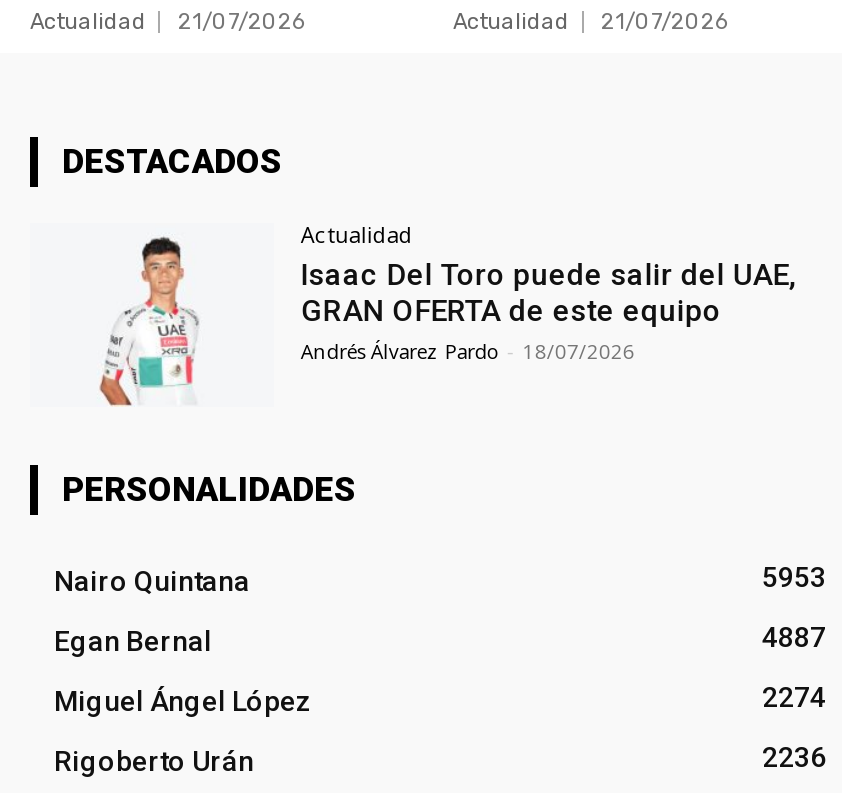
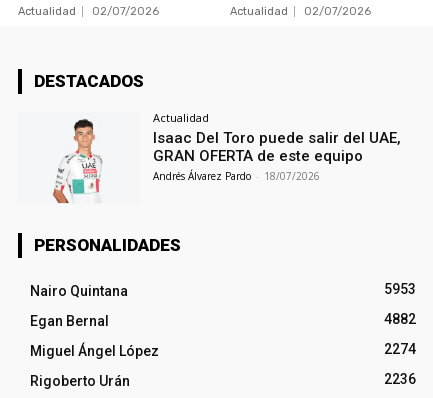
[30,10,306,36] Actualidad 21/07/2026 -> [18,5,159,18] Actualidad 02/07/2026
[453,10,729,36] Actualidad 21/07/2026 -> [229,5,370,18] Actualidad 02/07/2026
[762,621,826,653] 4887 -> [384,311,416,327] 4882

